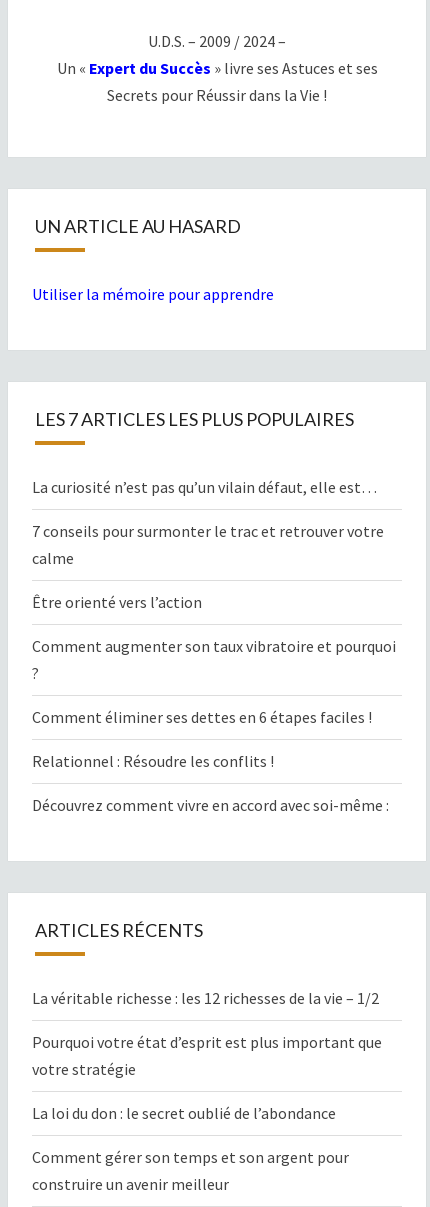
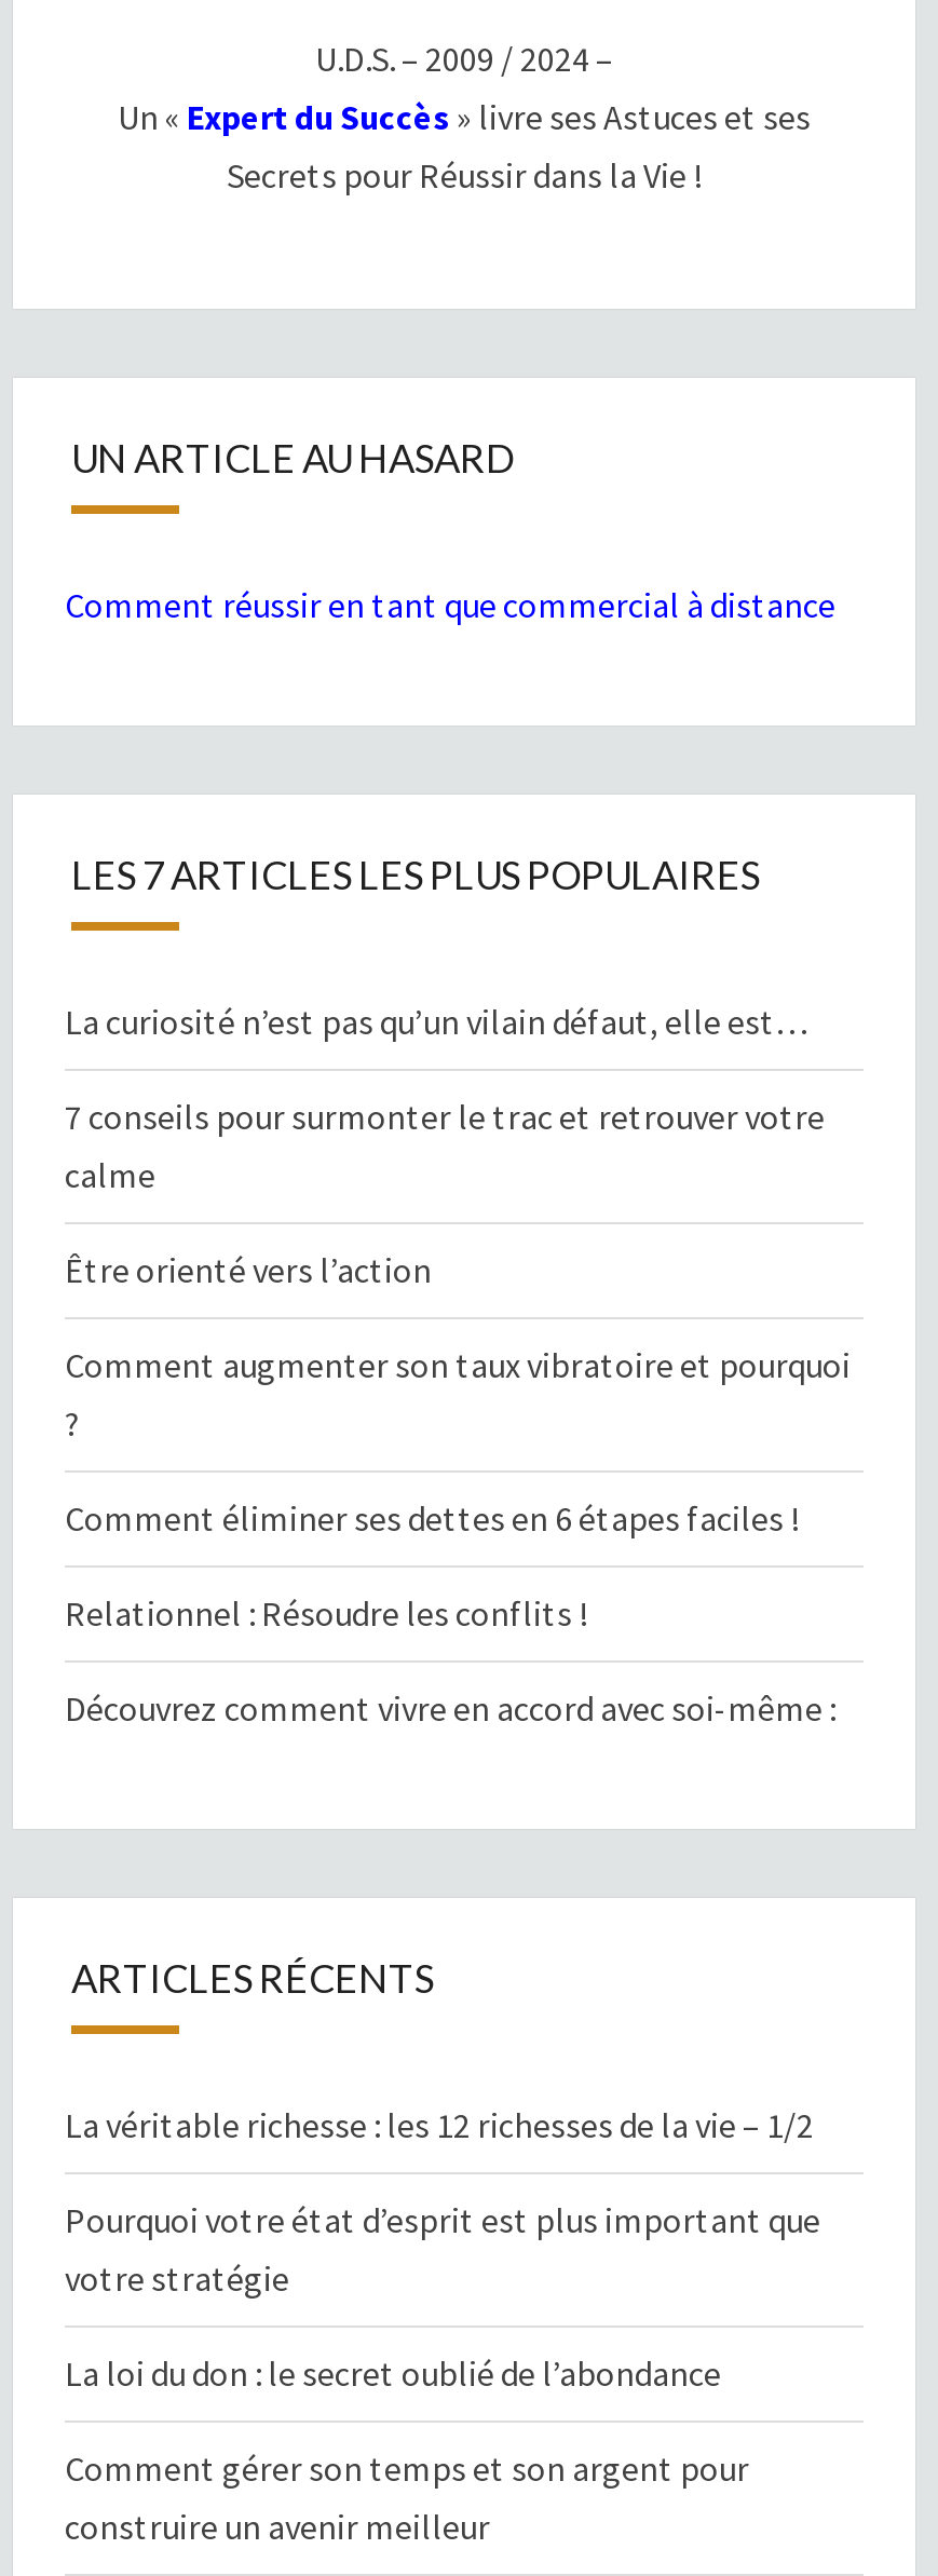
[32,284,274,304] Utiliser la mémoire pour apprendre -> [65,583,835,626] Comment réussir en tant que commercial à distance

